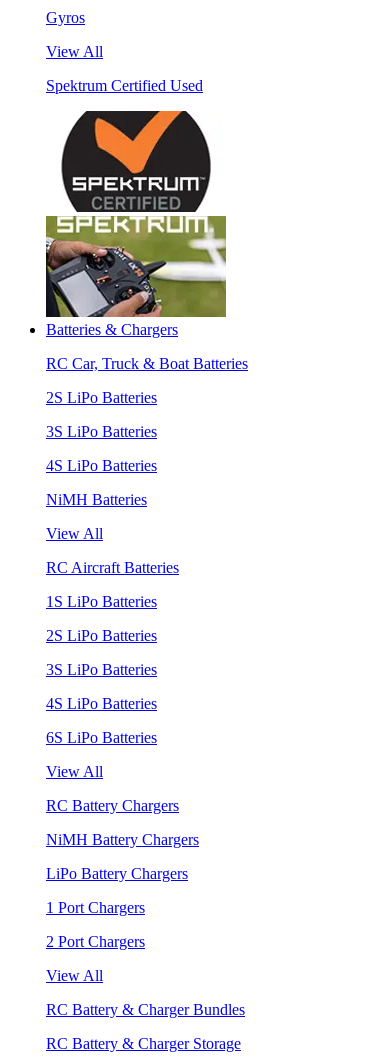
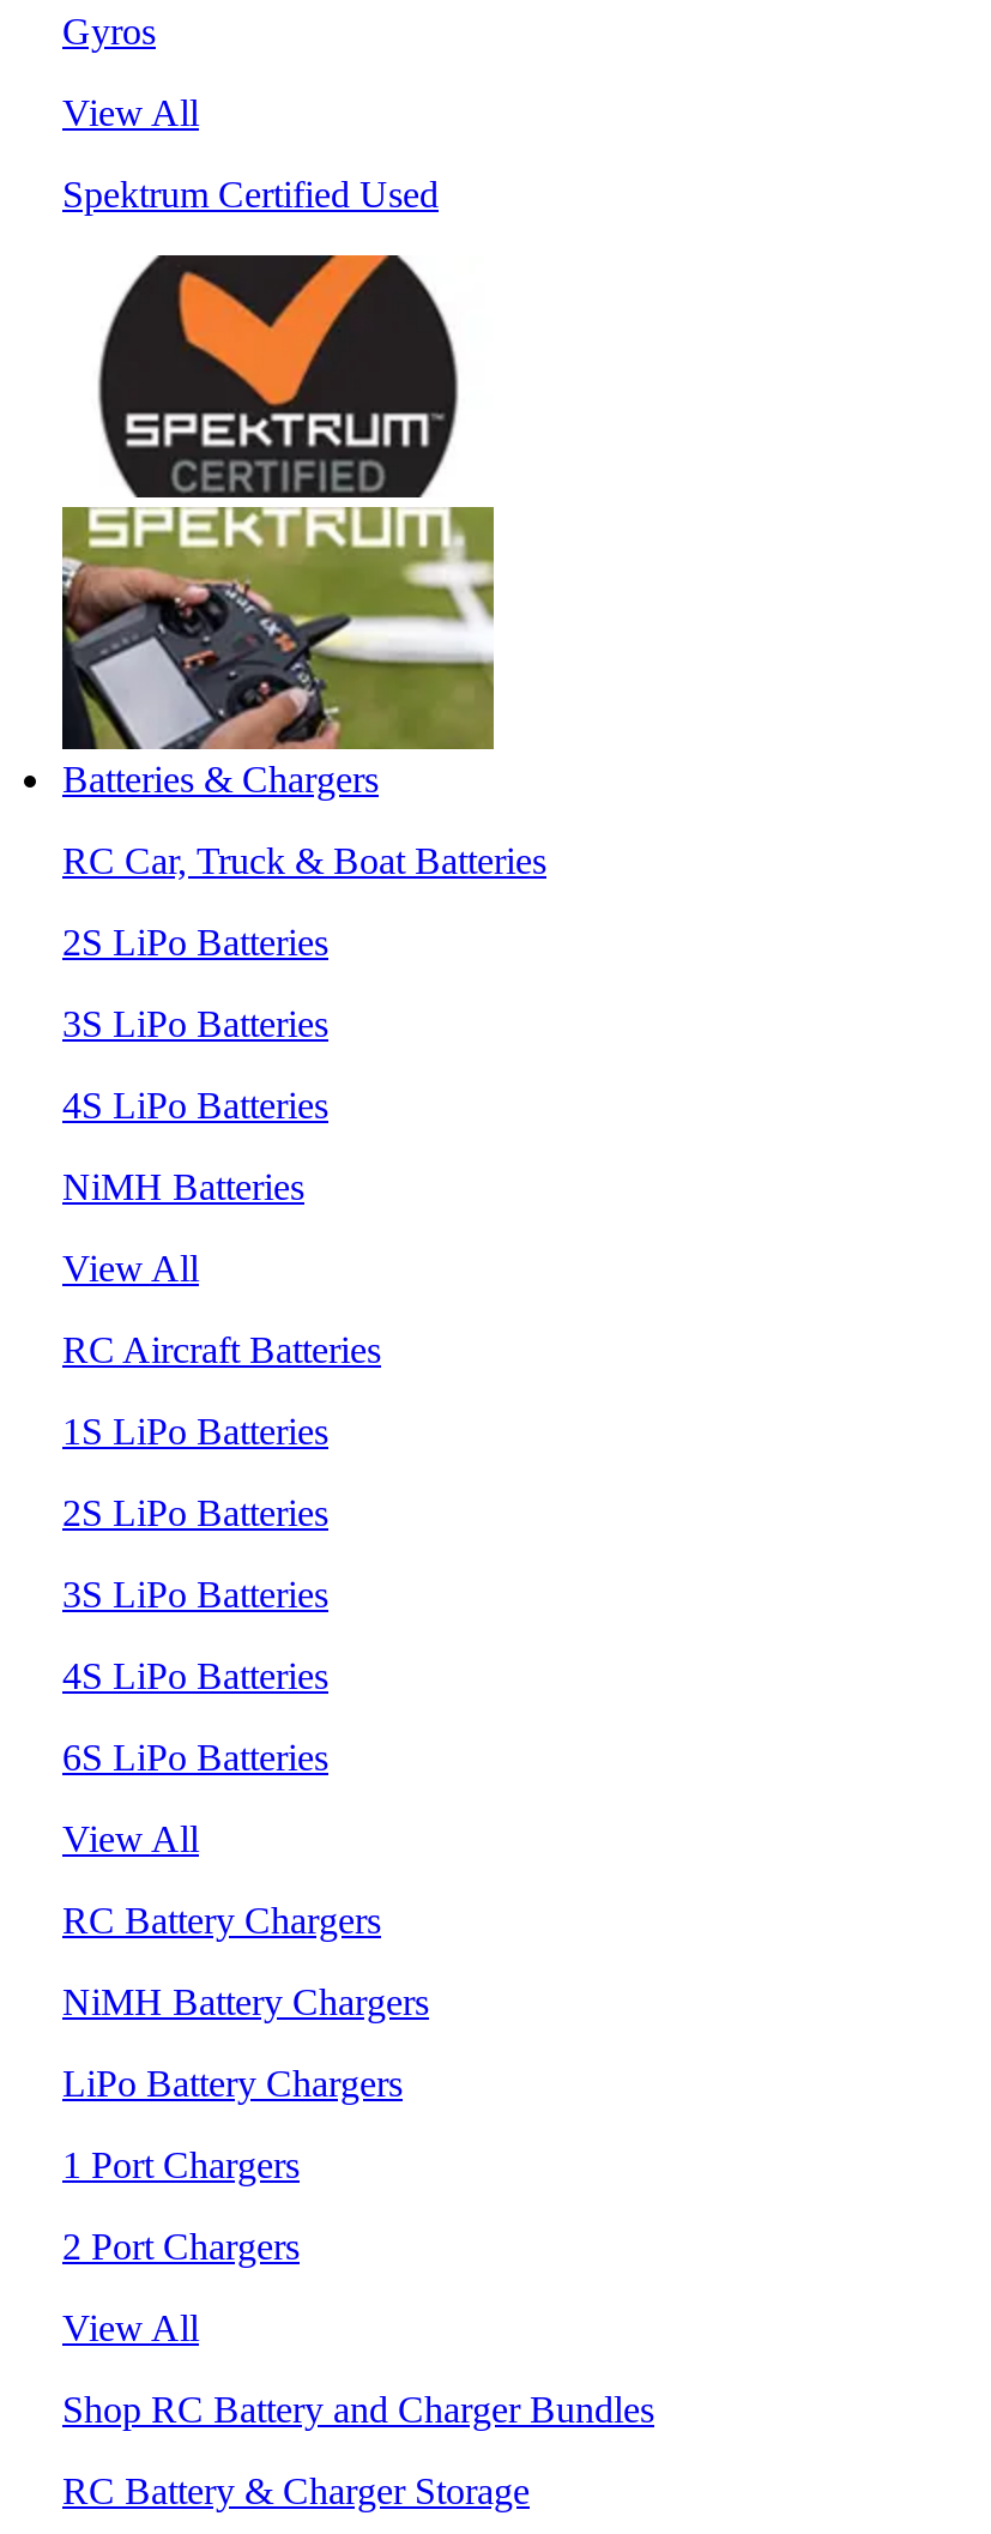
[46,1001,245,1018] RC Battery & Charger Bundles -> [62,2388,654,2429] Shop RC Battery and Charger Bundles

